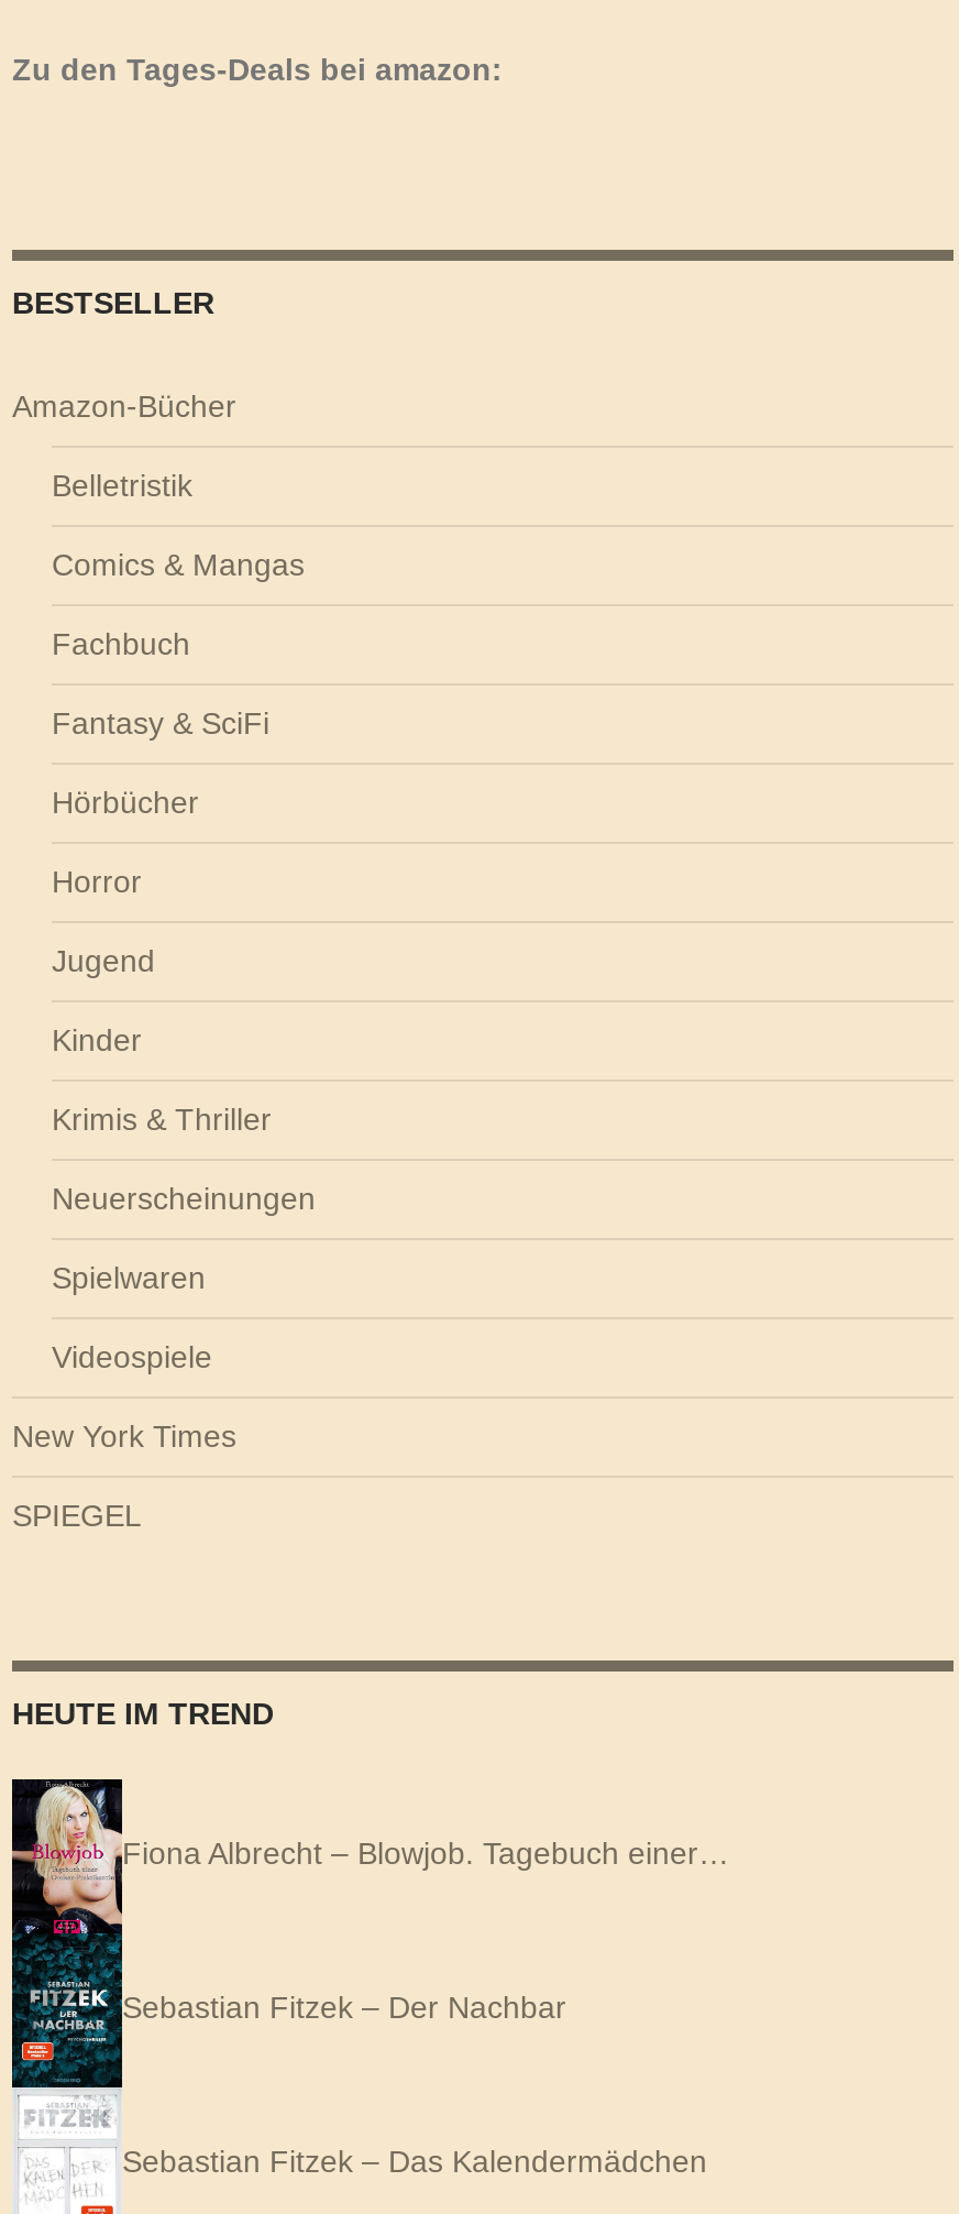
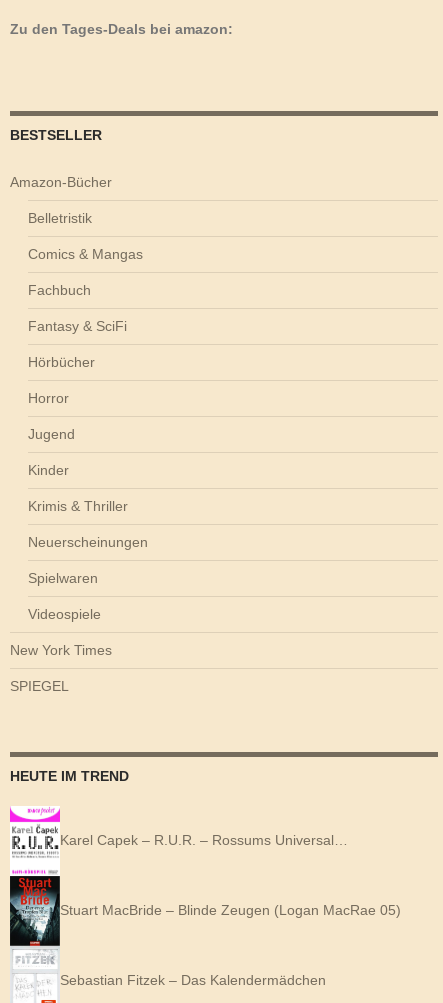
[10,1776,729,2091] [image] | Fiona Albrecht – Blowjob. Tagebuch einer… -> [9,805,348,947] [image] | Karel Capek – R.U.R. – Rossums Universal…
[122,1991,566,2026] Sebastian Fitzek – Der Nachbar -> [60,901,401,917] Stuart MacBride – Blinde Zeugen (Logan MacRae 05)

